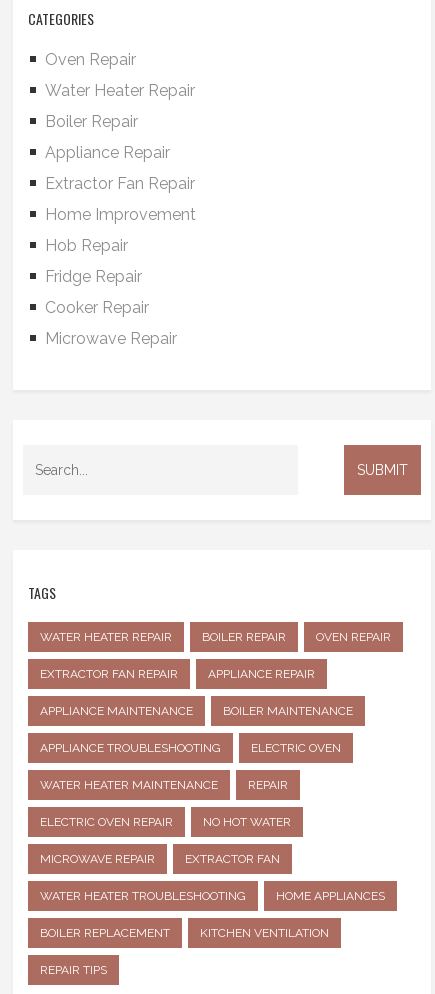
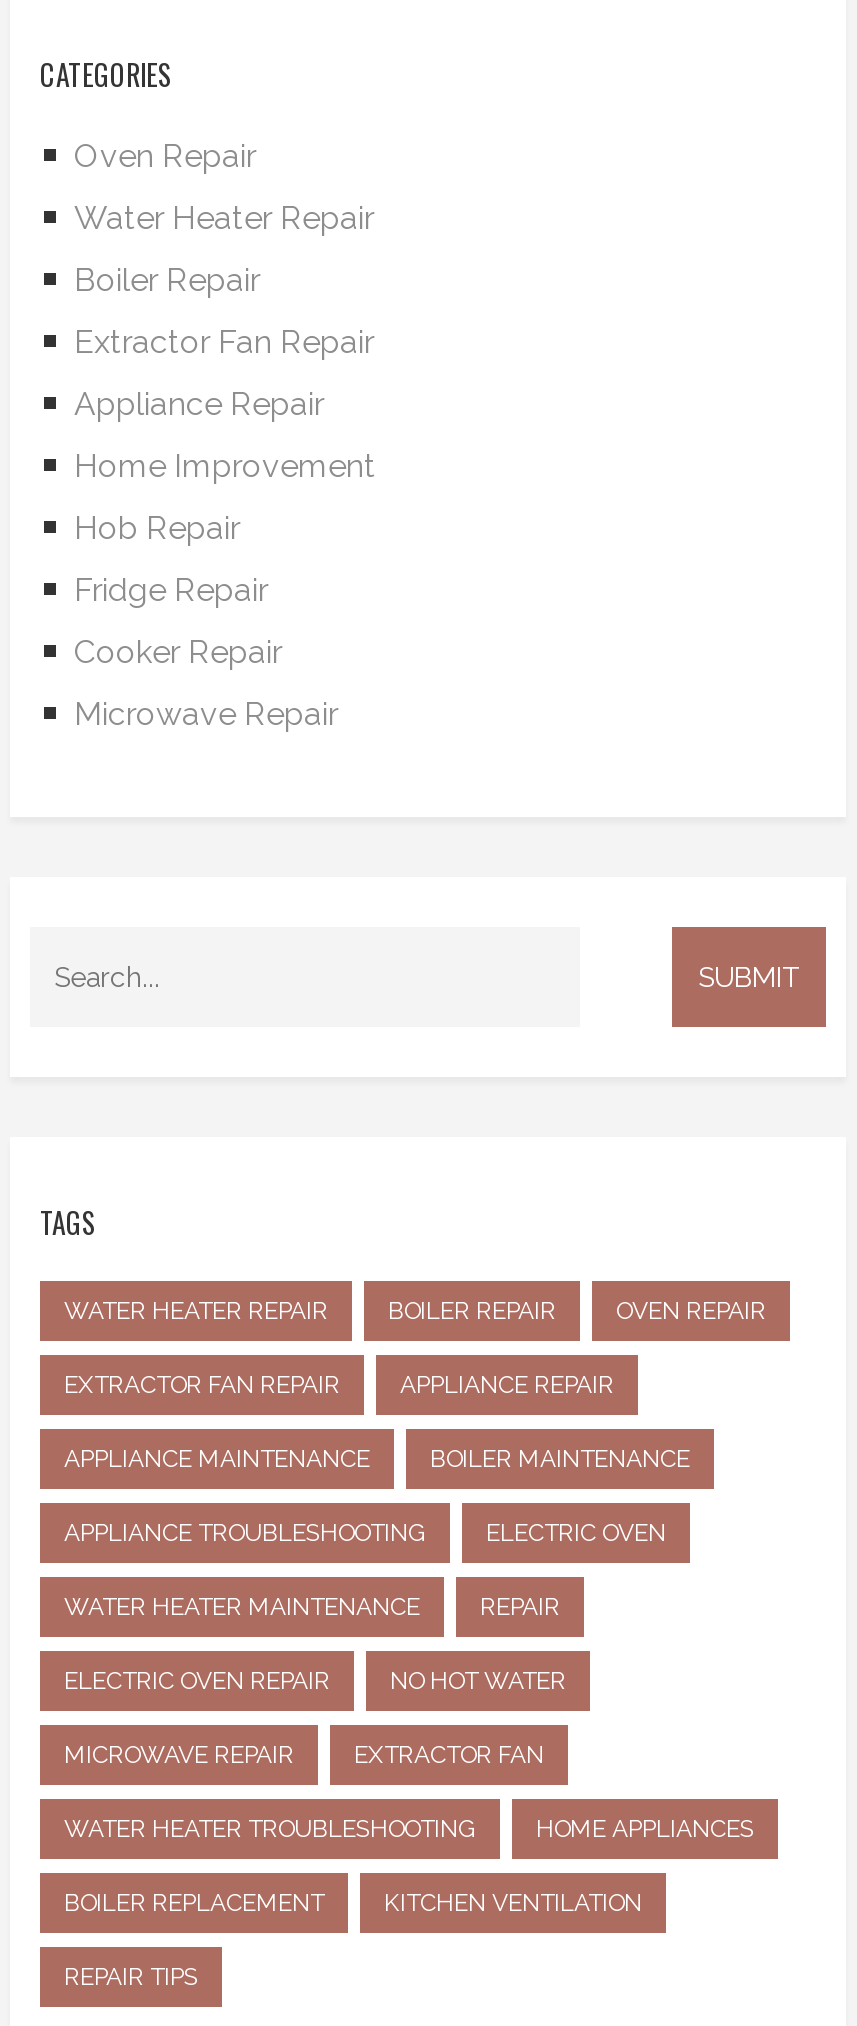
moved [45,143,170,162] -> [74,386,324,424]: Appliance Repair
moved [45,174,195,193] -> [74,324,374,362]: Extractor Fan Repair

